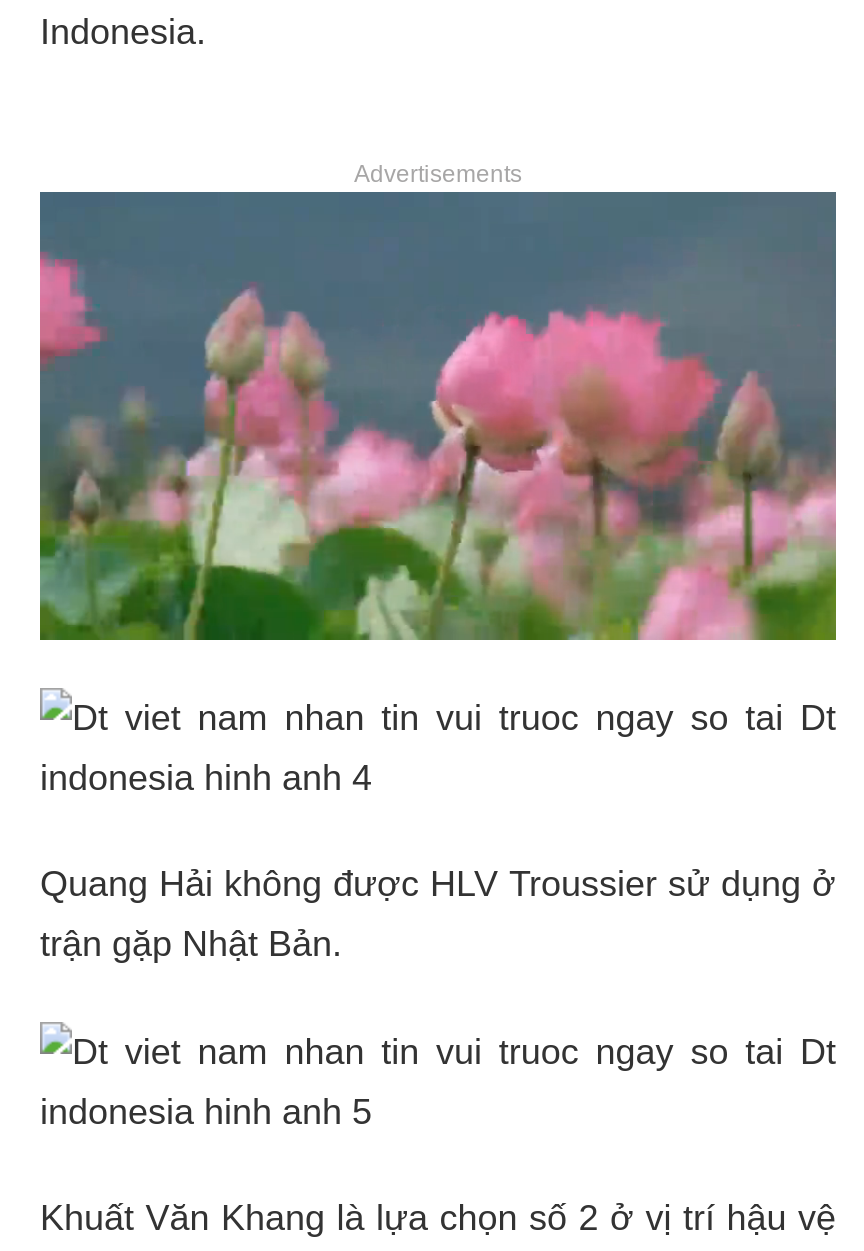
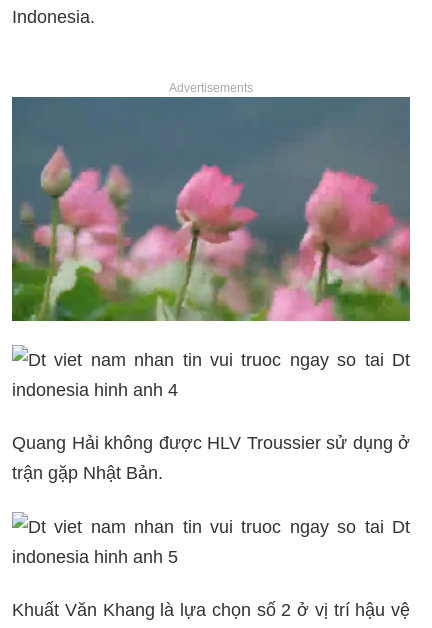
[38,250,836,642] [image] -> [11,128,411,322] [image]

